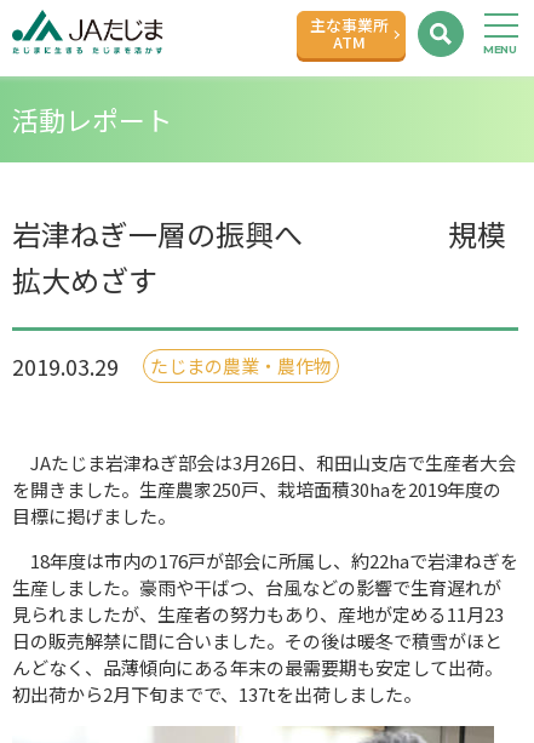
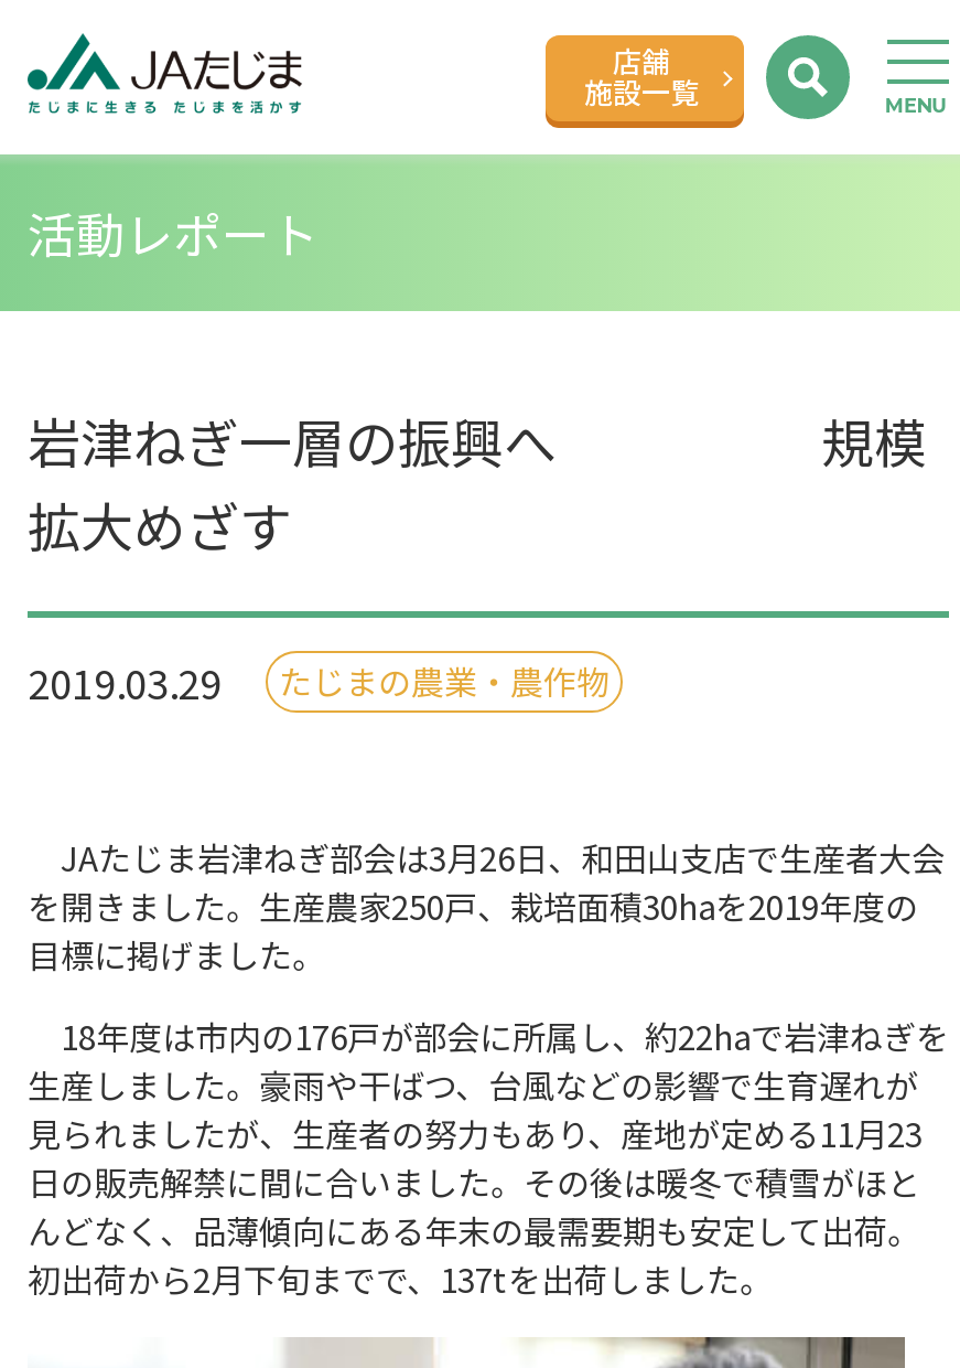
[310,13,389,53] 主な事業所 | ATM -> [584,40,699,113] 店舗 | 施設一覧

